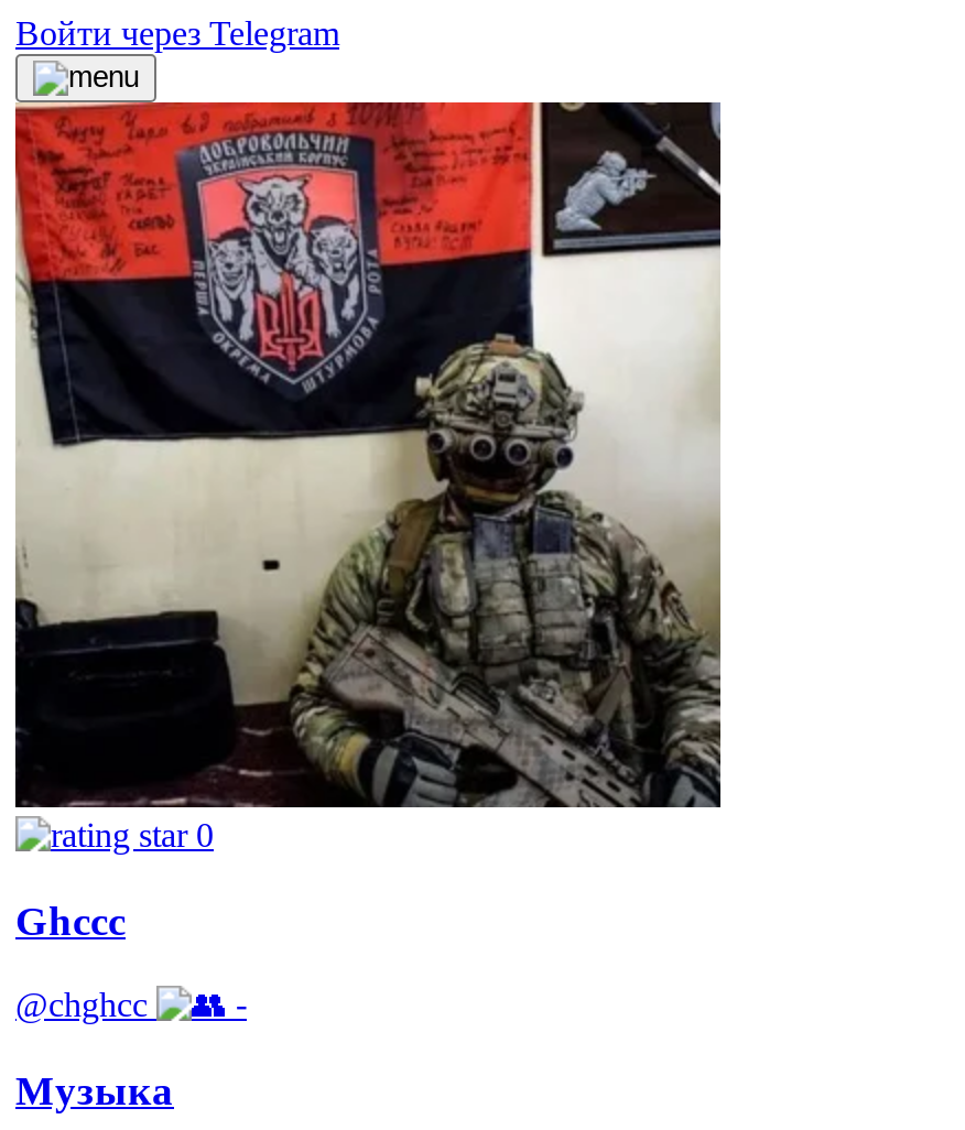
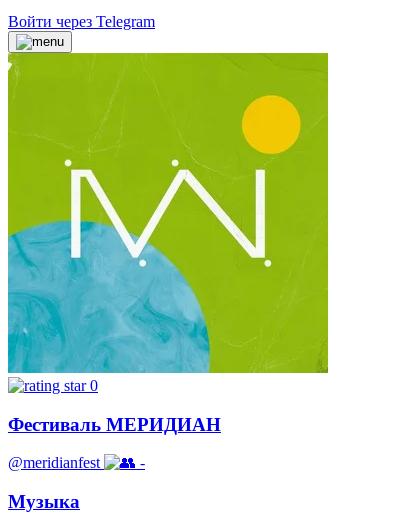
[13,100,723,943] [image] | Ghccc -> [7,52,329,435] [image] | Фестиваль МЕРИДИАН
[15,987,148,1024] @chghcc -> [8,454,100,471] @meridianfest

